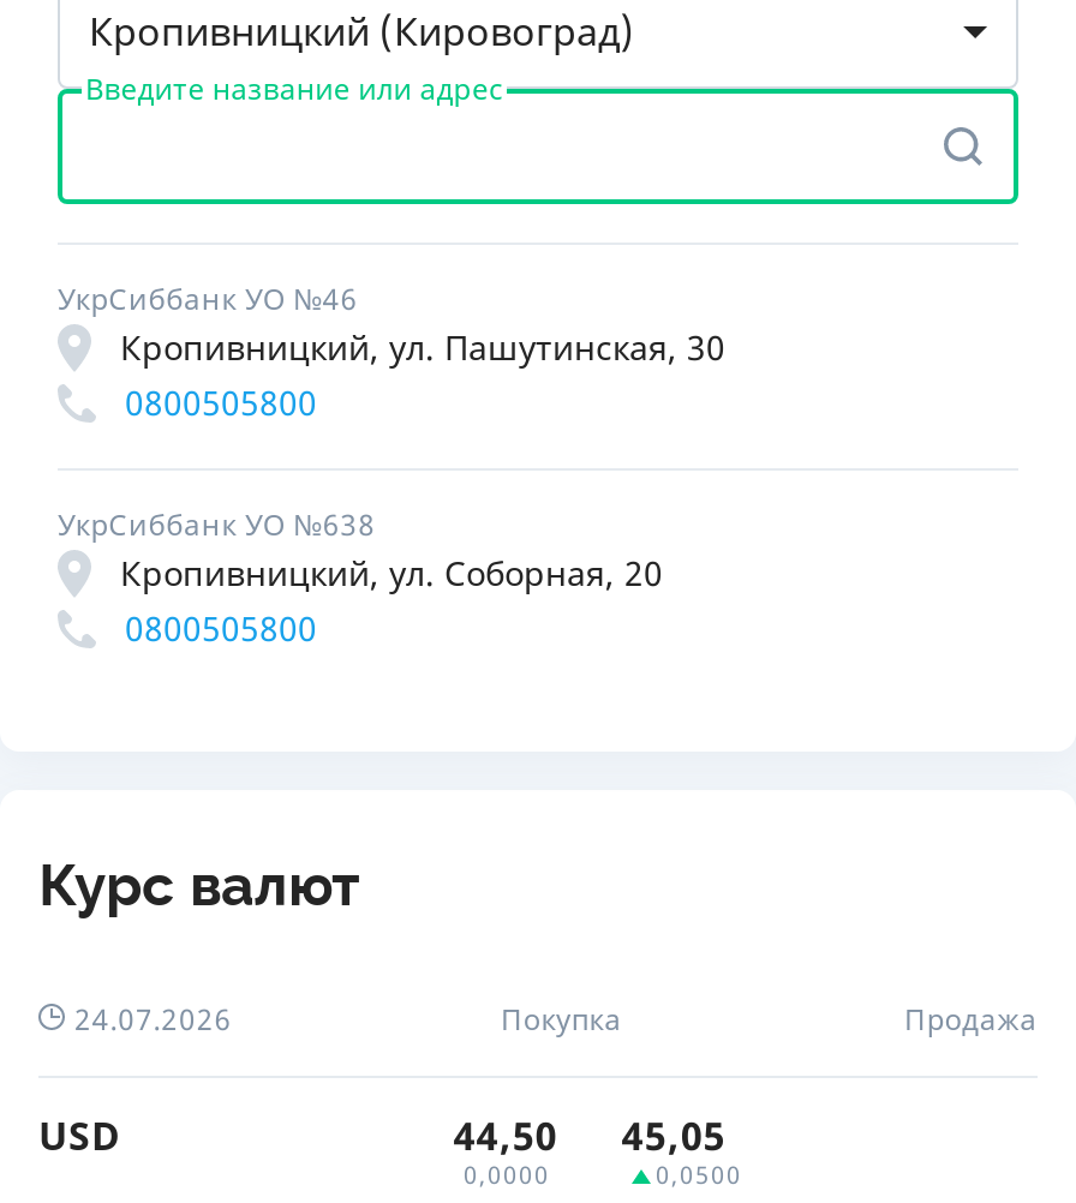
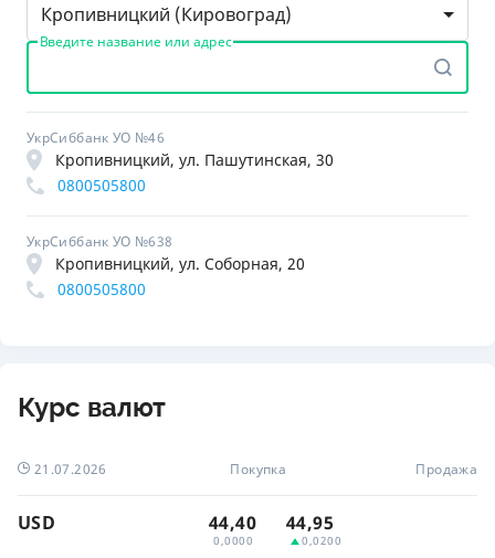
[74,999,232,1040] 24.07.2026 -> [34,460,107,478] 21.07.2026
[454,1109,558,1162] 44,50 -> [209,510,257,535] 44,40
[622,1109,726,1162] 45,05 -> [286,510,334,535] 44,95
[656,1157,742,1191] 0,0500 -> [302,533,341,548] 0,0200

